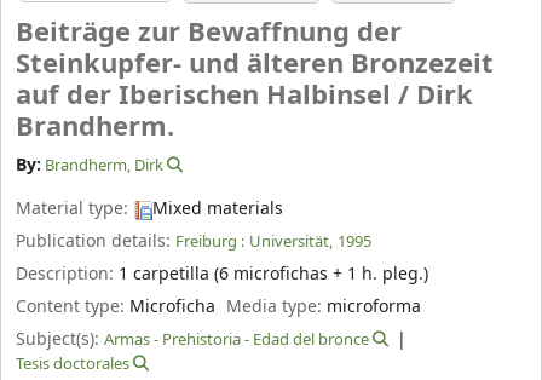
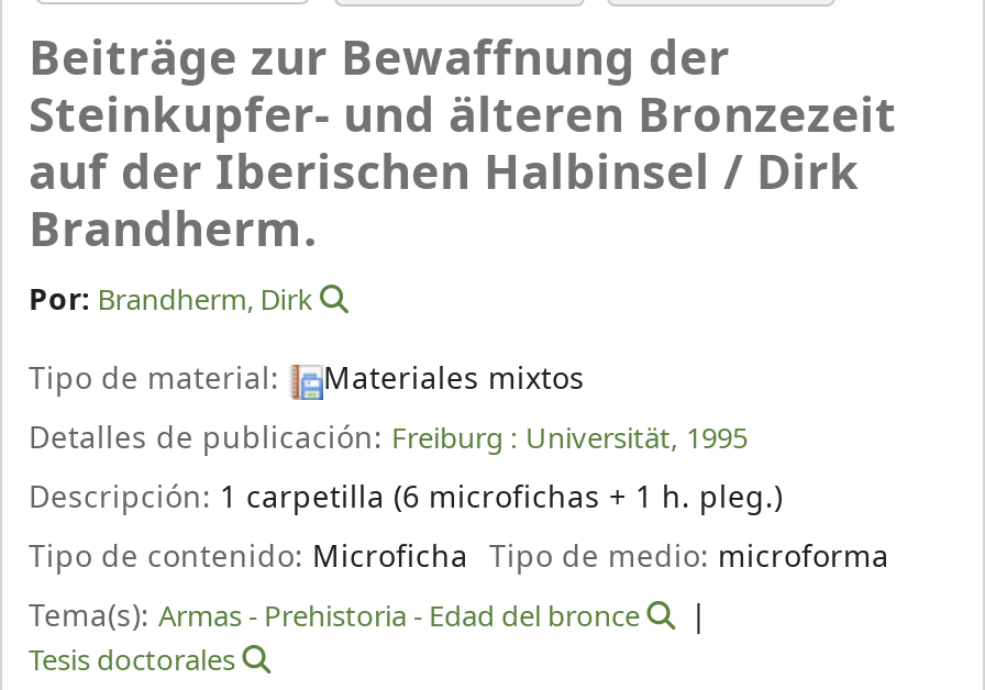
[16,153,164,178] By: Brandherm, Dirk -> [29,278,313,324] Por: Brandherm, Dirk
[16,197,428,352] Material type: | Mixed materials | Publication details: Freiburg : Universität, 1995 | Description: 1 carpetilla (6 microfichas + 1 h. pleg.) | Content type: Microficha Media type: microforma | Subject(s): Armas - Prehistoria - Edad del bronce -> [29,357,889,638] Tipo de material: | Materiales mixtos | Detalles de publicación: Freiburg : Universität, 1995 | Descripción: 1 carpetilla (6 microfichas + 1 h. pleg.) | Tipo de contenido: Microficha Tipo de medio: microforma | Tema(s): Armas - Prehistoria - Edad del bronce

